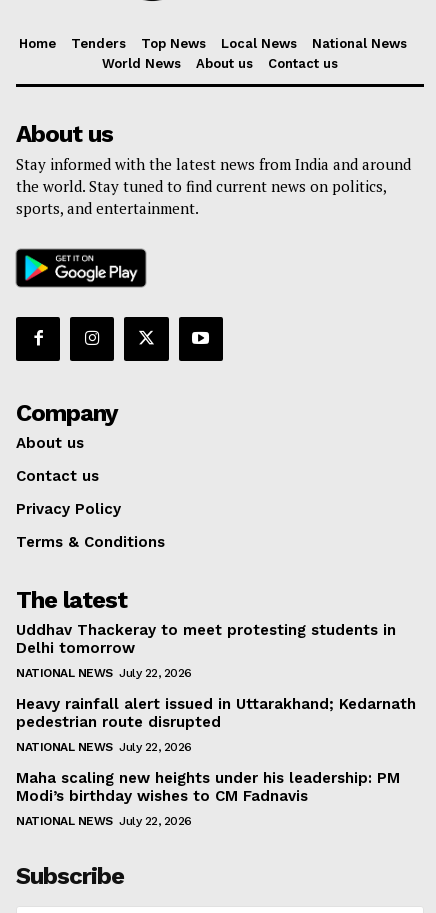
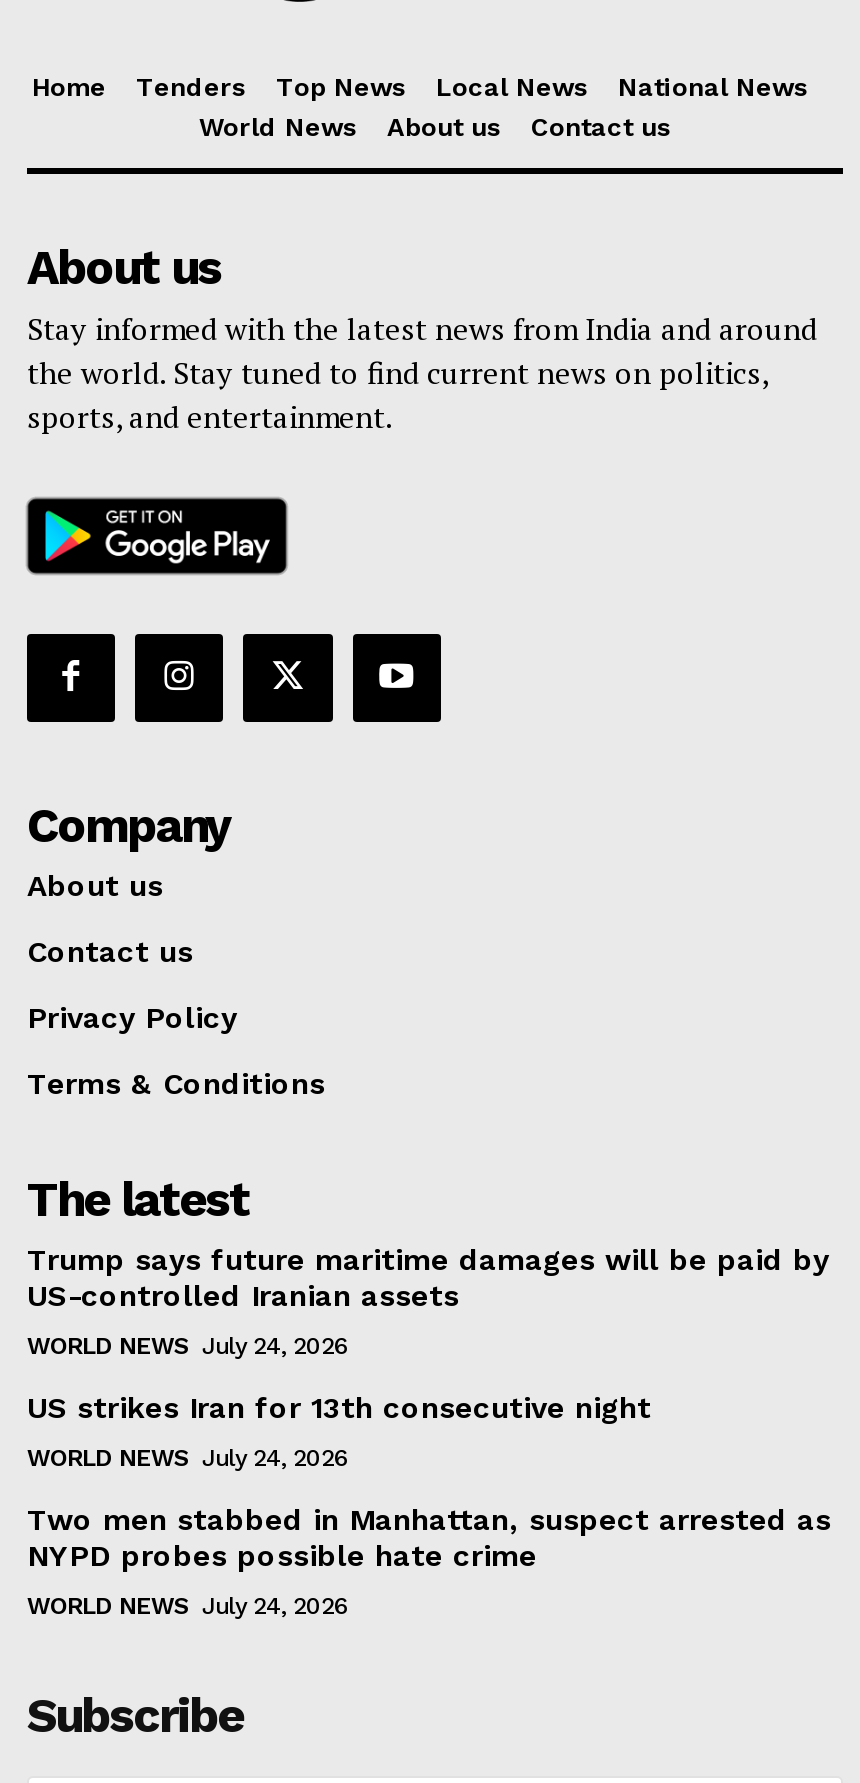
[16,621,396,657] Uddhav Thackeray to meet protesting students in | Delhi tomorrow -> [27,1242,829,1314] Trump says future maritime damages will be paid by | US-controlled Iranian assets
[16,666,191,680] NATIONAL NEWS July 22, 2026 -> [27,1332,349,1360] WORLD NEWS July 24, 2026
[16,695,416,731] Heavy rainfall alert issued in Uttarakhand; Kedarnath | pedestrian route disrupted -> [27,1390,651,1426] US strikes Iran for 13th consecutive night
[16,740,191,754] NATIONAL NEWS July 22, 2026 -> [27,1444,349,1472] WORLD NEWS July 24, 2026
[16,769,400,805] Maha scaling new heights under his leadership: PM | Modi’s birthday wishes to CM Fadnavis -> [27,1502,831,1574] Two men stabbed in Manhattan, suspect arrested as | NYPD probes possible hate crime
[16,814,191,828] NATIONAL NEWS July 22, 2026 -> [27,1592,349,1620] WORLD NEWS July 24, 2026

